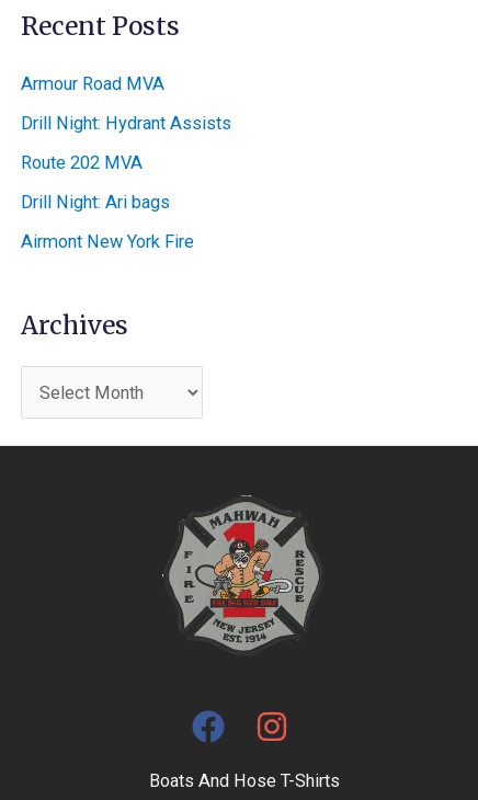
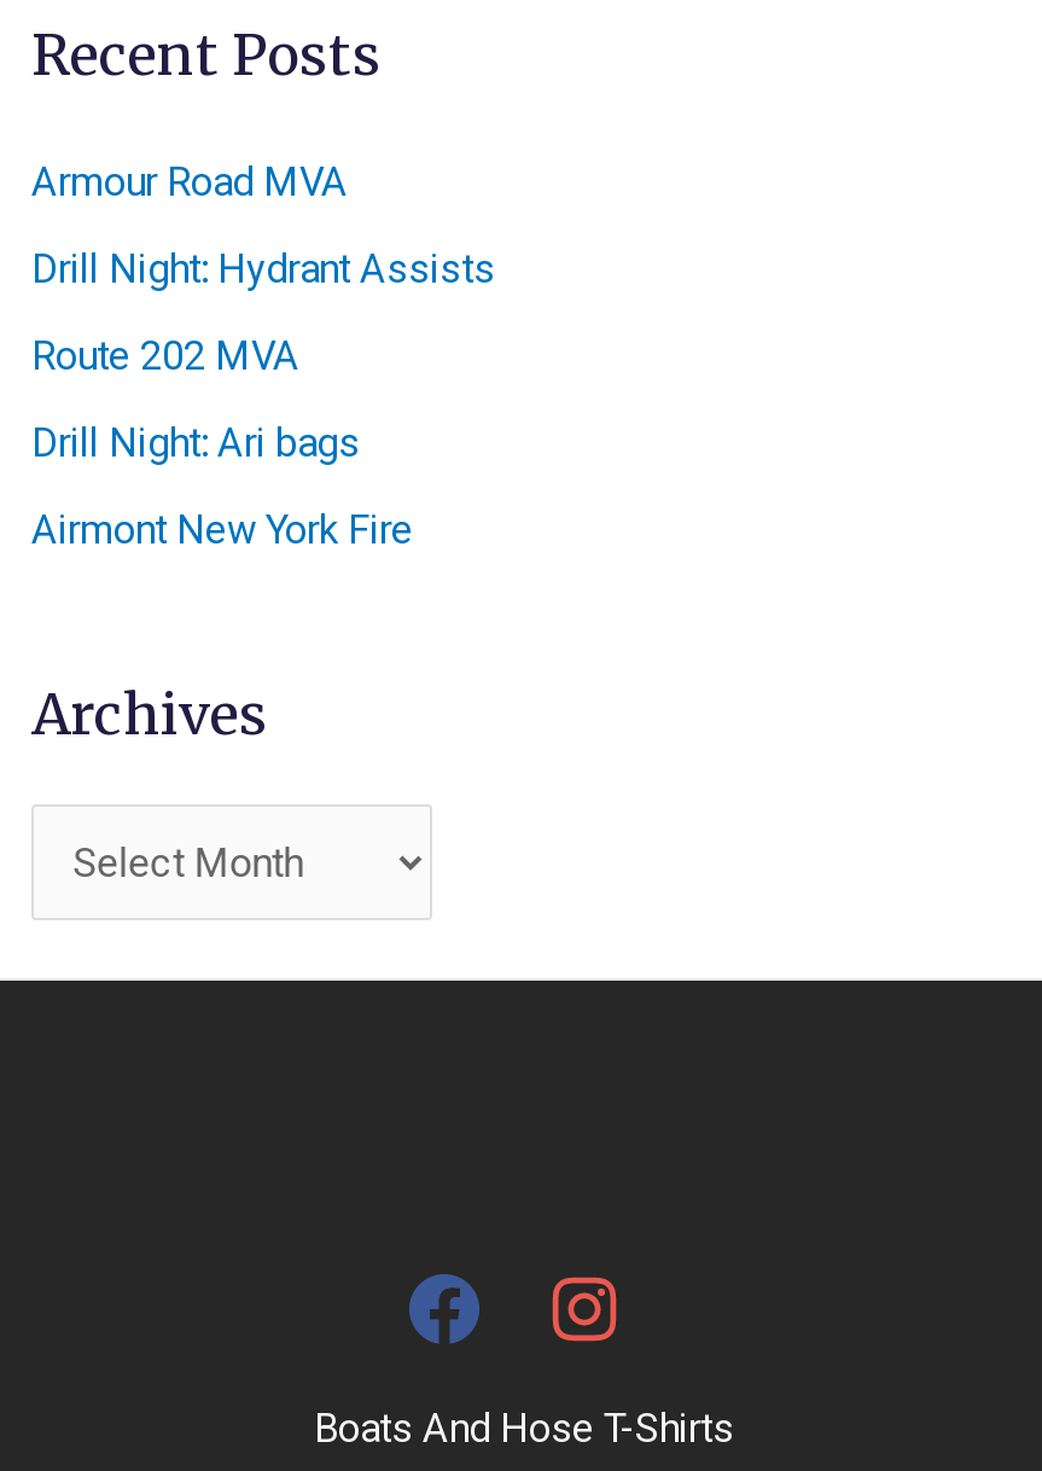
[162,494,320,651] [image] -> none

